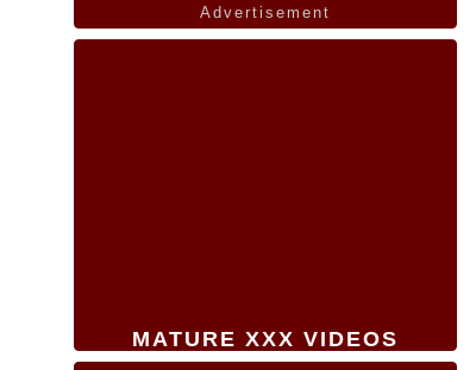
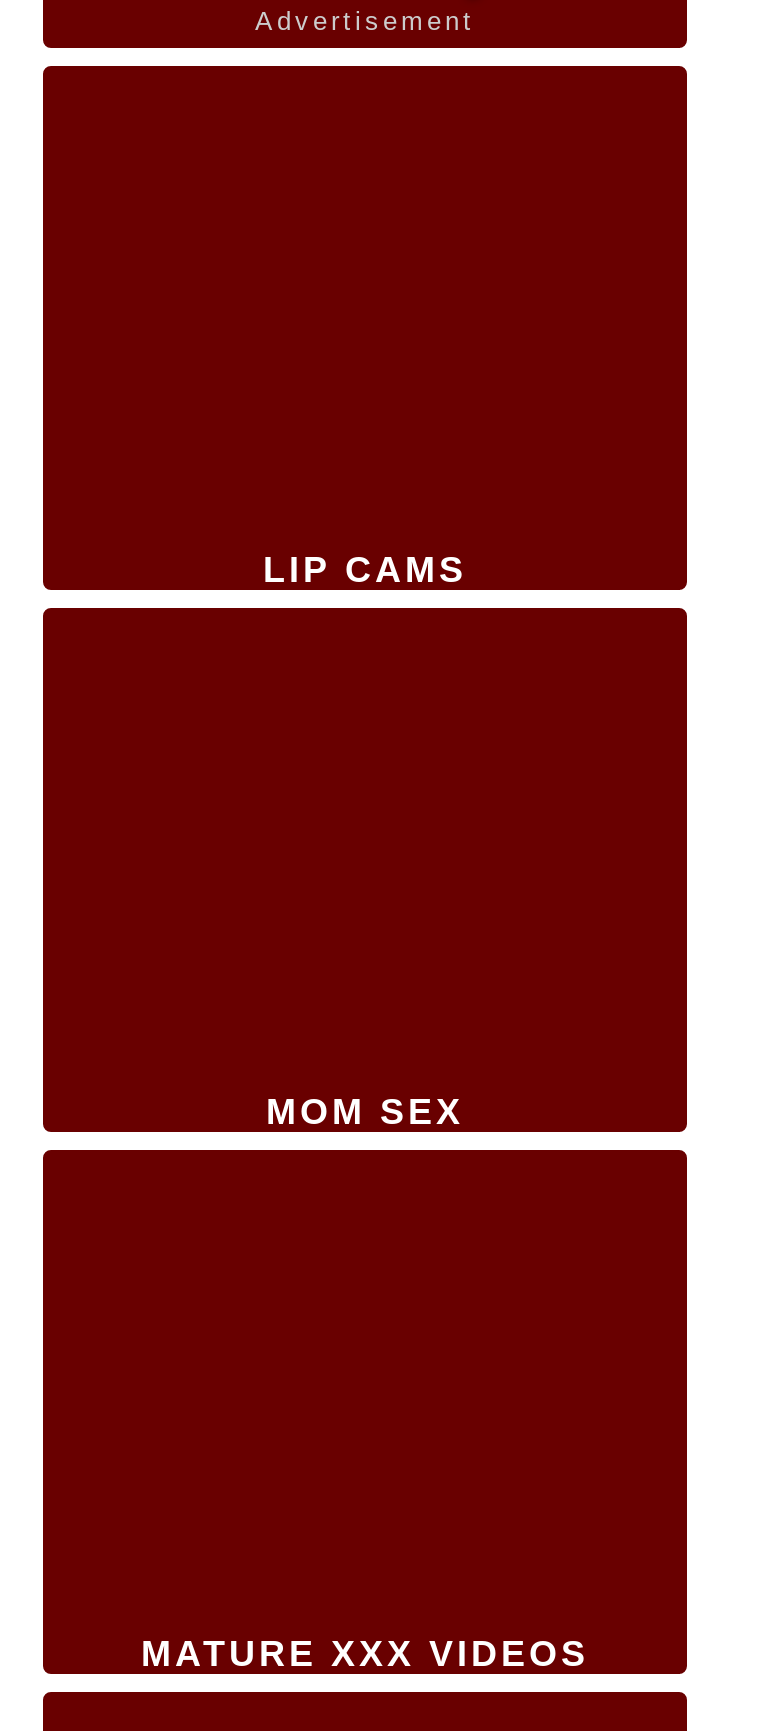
none -> [263,549,467,589] LIP CAMS
none -> [266,1091,464,1131] MOM SEX

